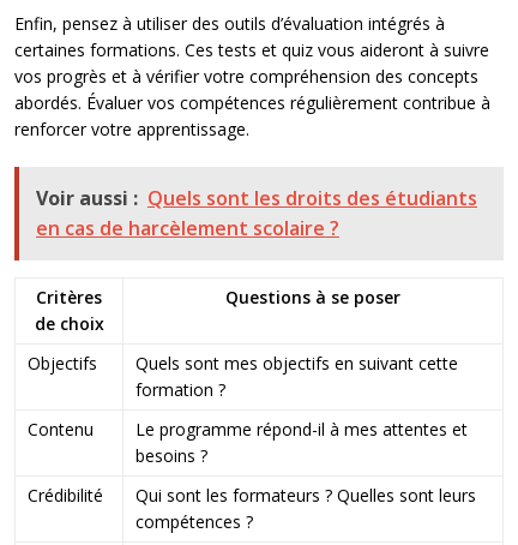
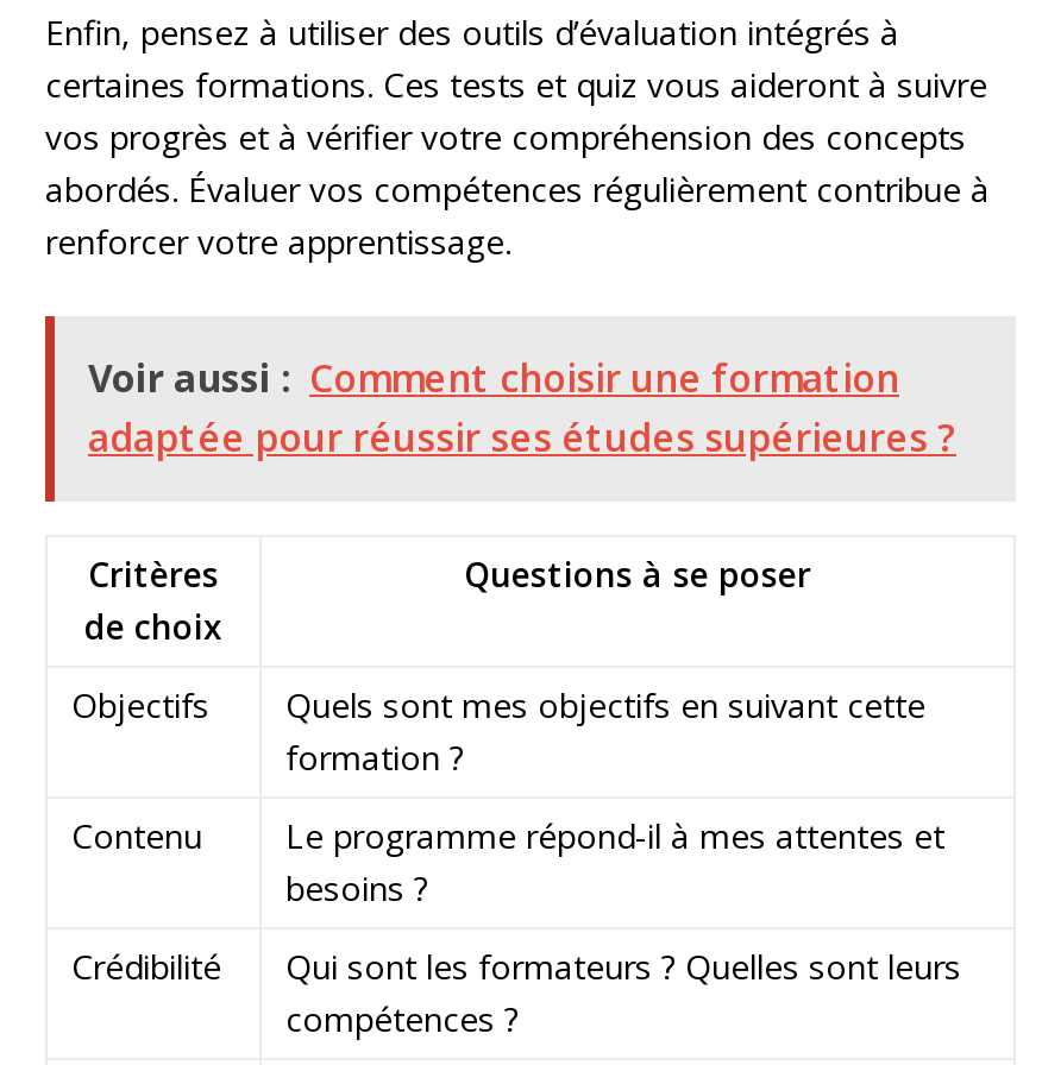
[36,185,477,242] Voir aussi : Quels sont les droits des étudiants | en cas de harcèlement scolaire ? -> [88,353,956,464] Voir aussi : Comment choisir une formation | adaptée pour réussir ses études supérieures ?

